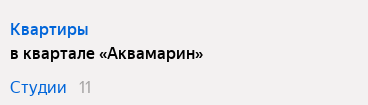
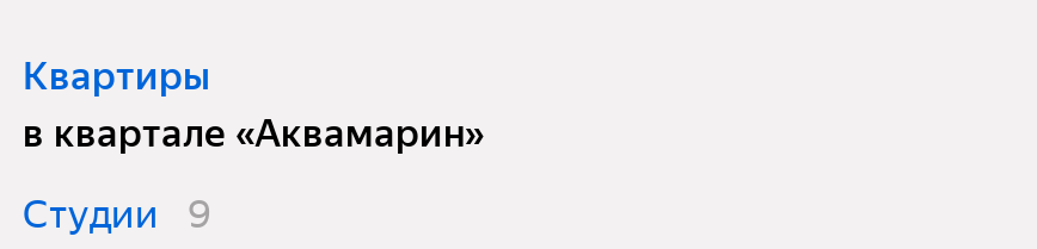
[10,78,91,97] Студии 11 -> [23,192,211,237] Студии 9

